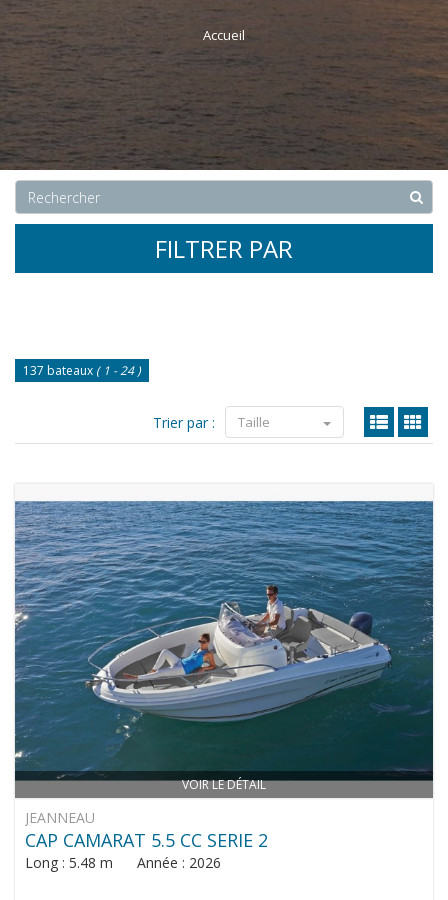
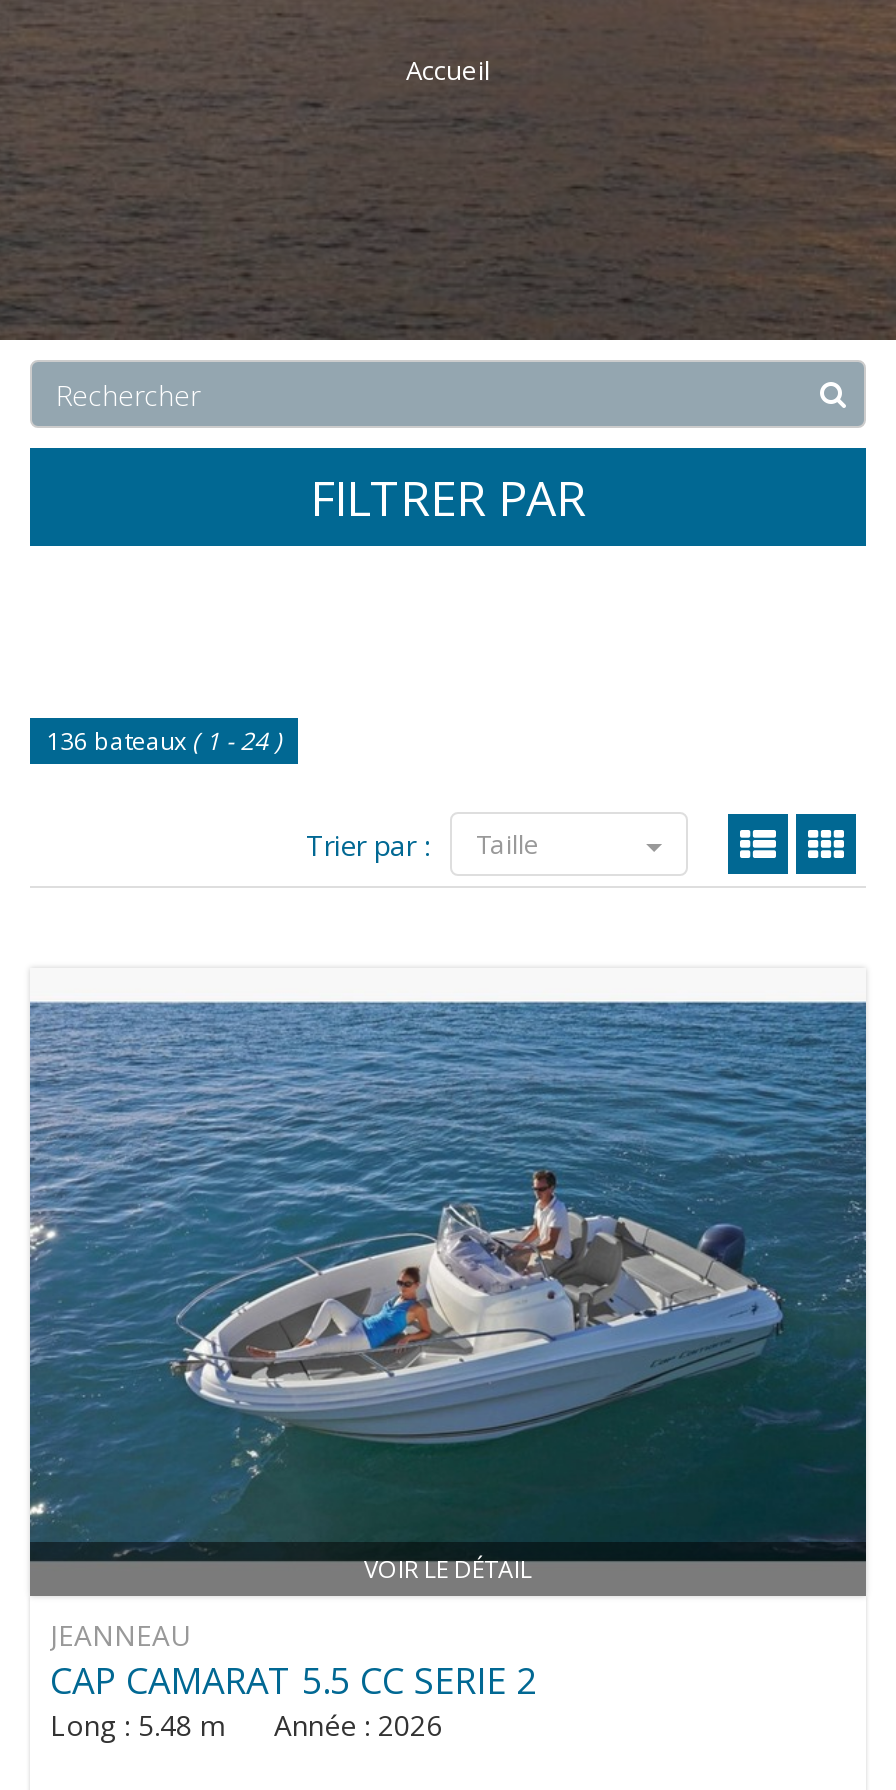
[23,362,141,379] 137 bateaux ( 1 - 24 ) -> [46,724,282,758] 136 bateaux ( 1 - 24 )

